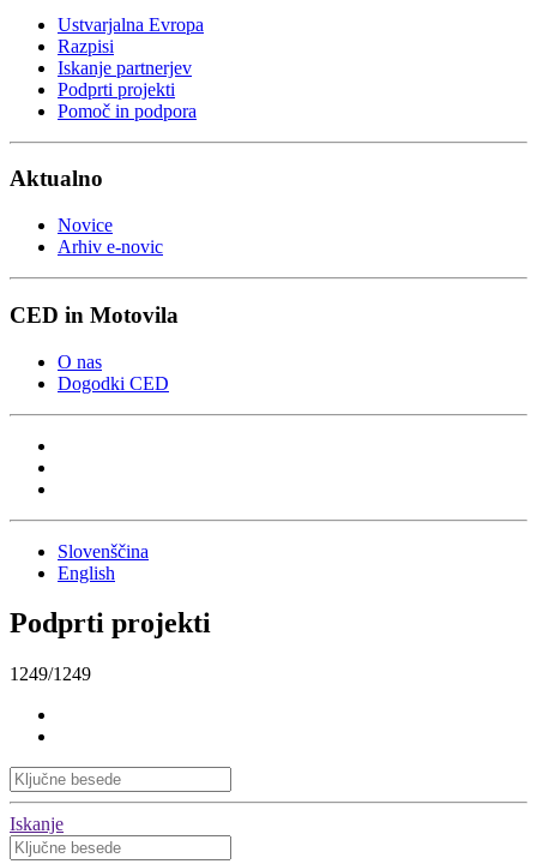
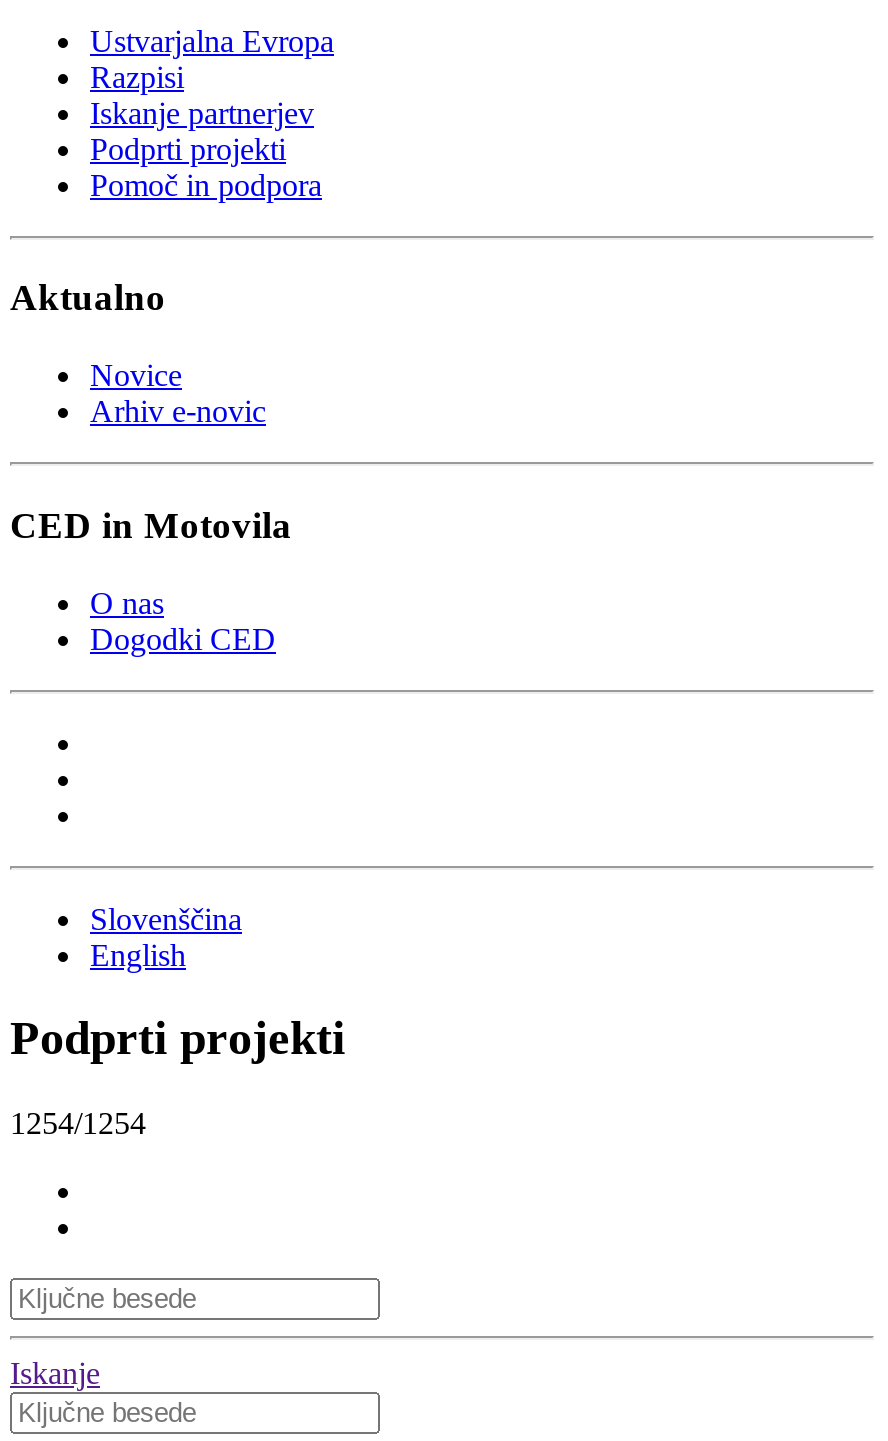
[10,664,91,684] 1249/1249 -> [10,1107,146,1141] 1254/1254

